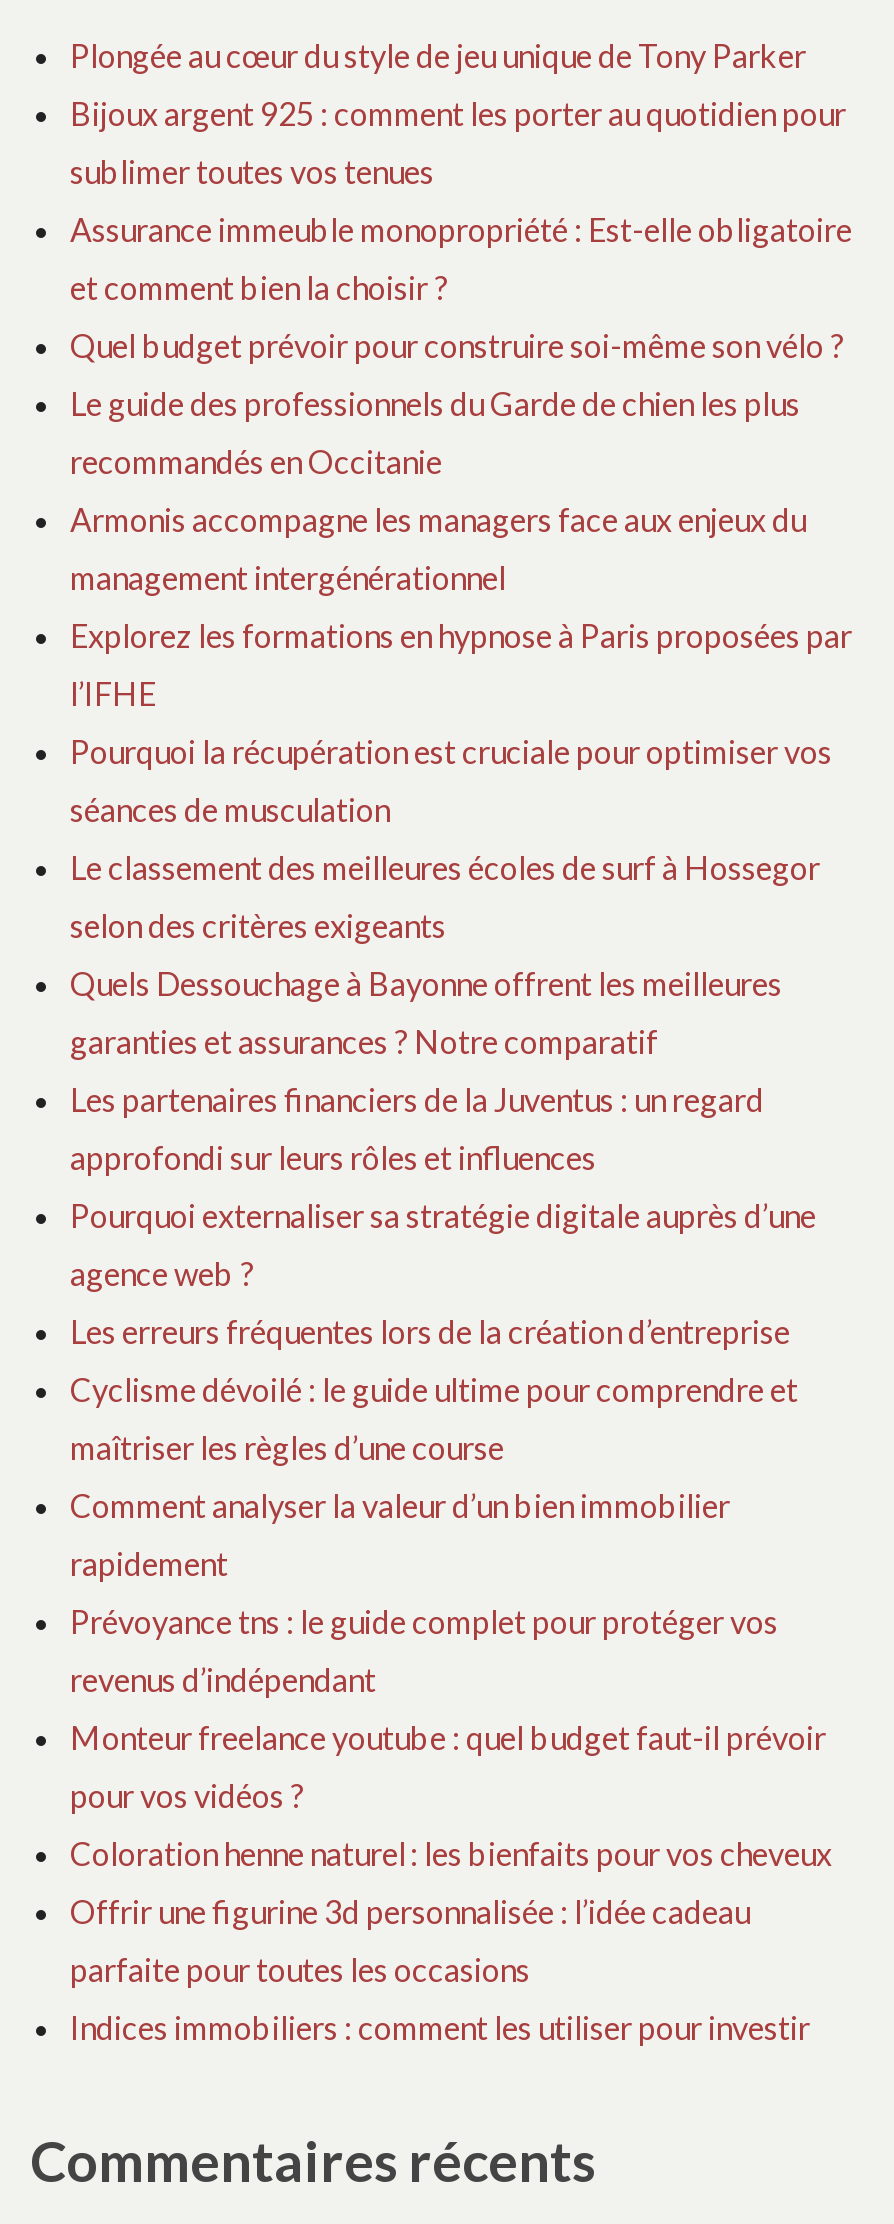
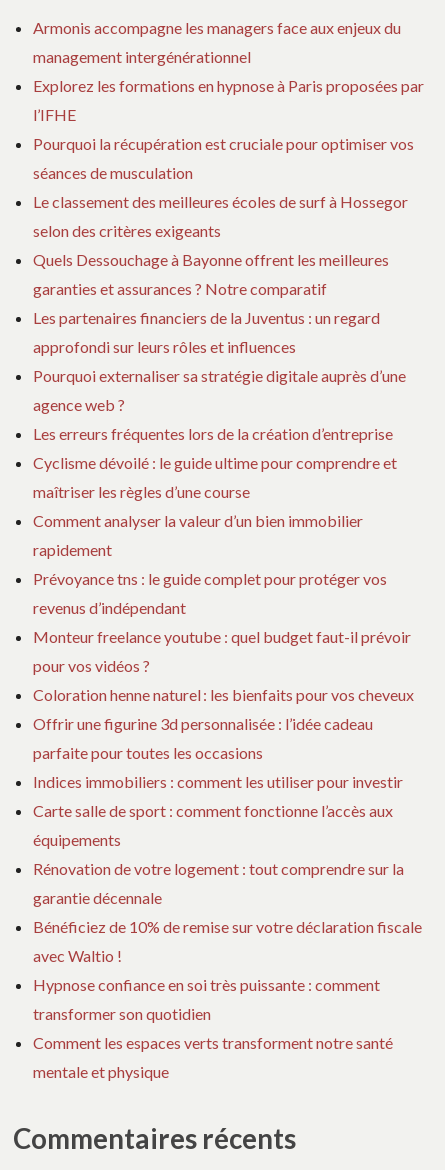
[70,36,852,480] Plongée au cœur du style de jeu unique de Tony Parker | Bijoux argent 925 : comment les porter au quotidien pour | sublimer toutes vos tenues | Assurance immeuble monopropriété : Est-elle obligatoire | et comment bien la choisir ? | Quel budget prévoir pour construire soi-même son vélo ? | Le guide des professionnels du Garde de chien les plus | recommandés en Occitanie -> none
moved [70,500,852,2046] -> [33,18,424,791]: Armonis accompagne les managers face aux enjeux du | management intergénérationnel | Explorez les formations en hypnose à Paris proposées par | ... | parfaite pour toutes les occasions | Indices immobiliers : comment les utiliser pour investir
none -> [33,801,422,1081] Carte salle de sport : comment fonctionne l’accès aux | équipements | Rénovation de votre logement : tout comprendre sur la | garantie décennale | Bénéficiez de 10% de remise sur votre déclaration fiscale | avec Waltio ! | Hypnose confiance en soi très puissante : comment | transformer son quotidien | Comment les espaces verts transforment notre santé | mentale et physique

